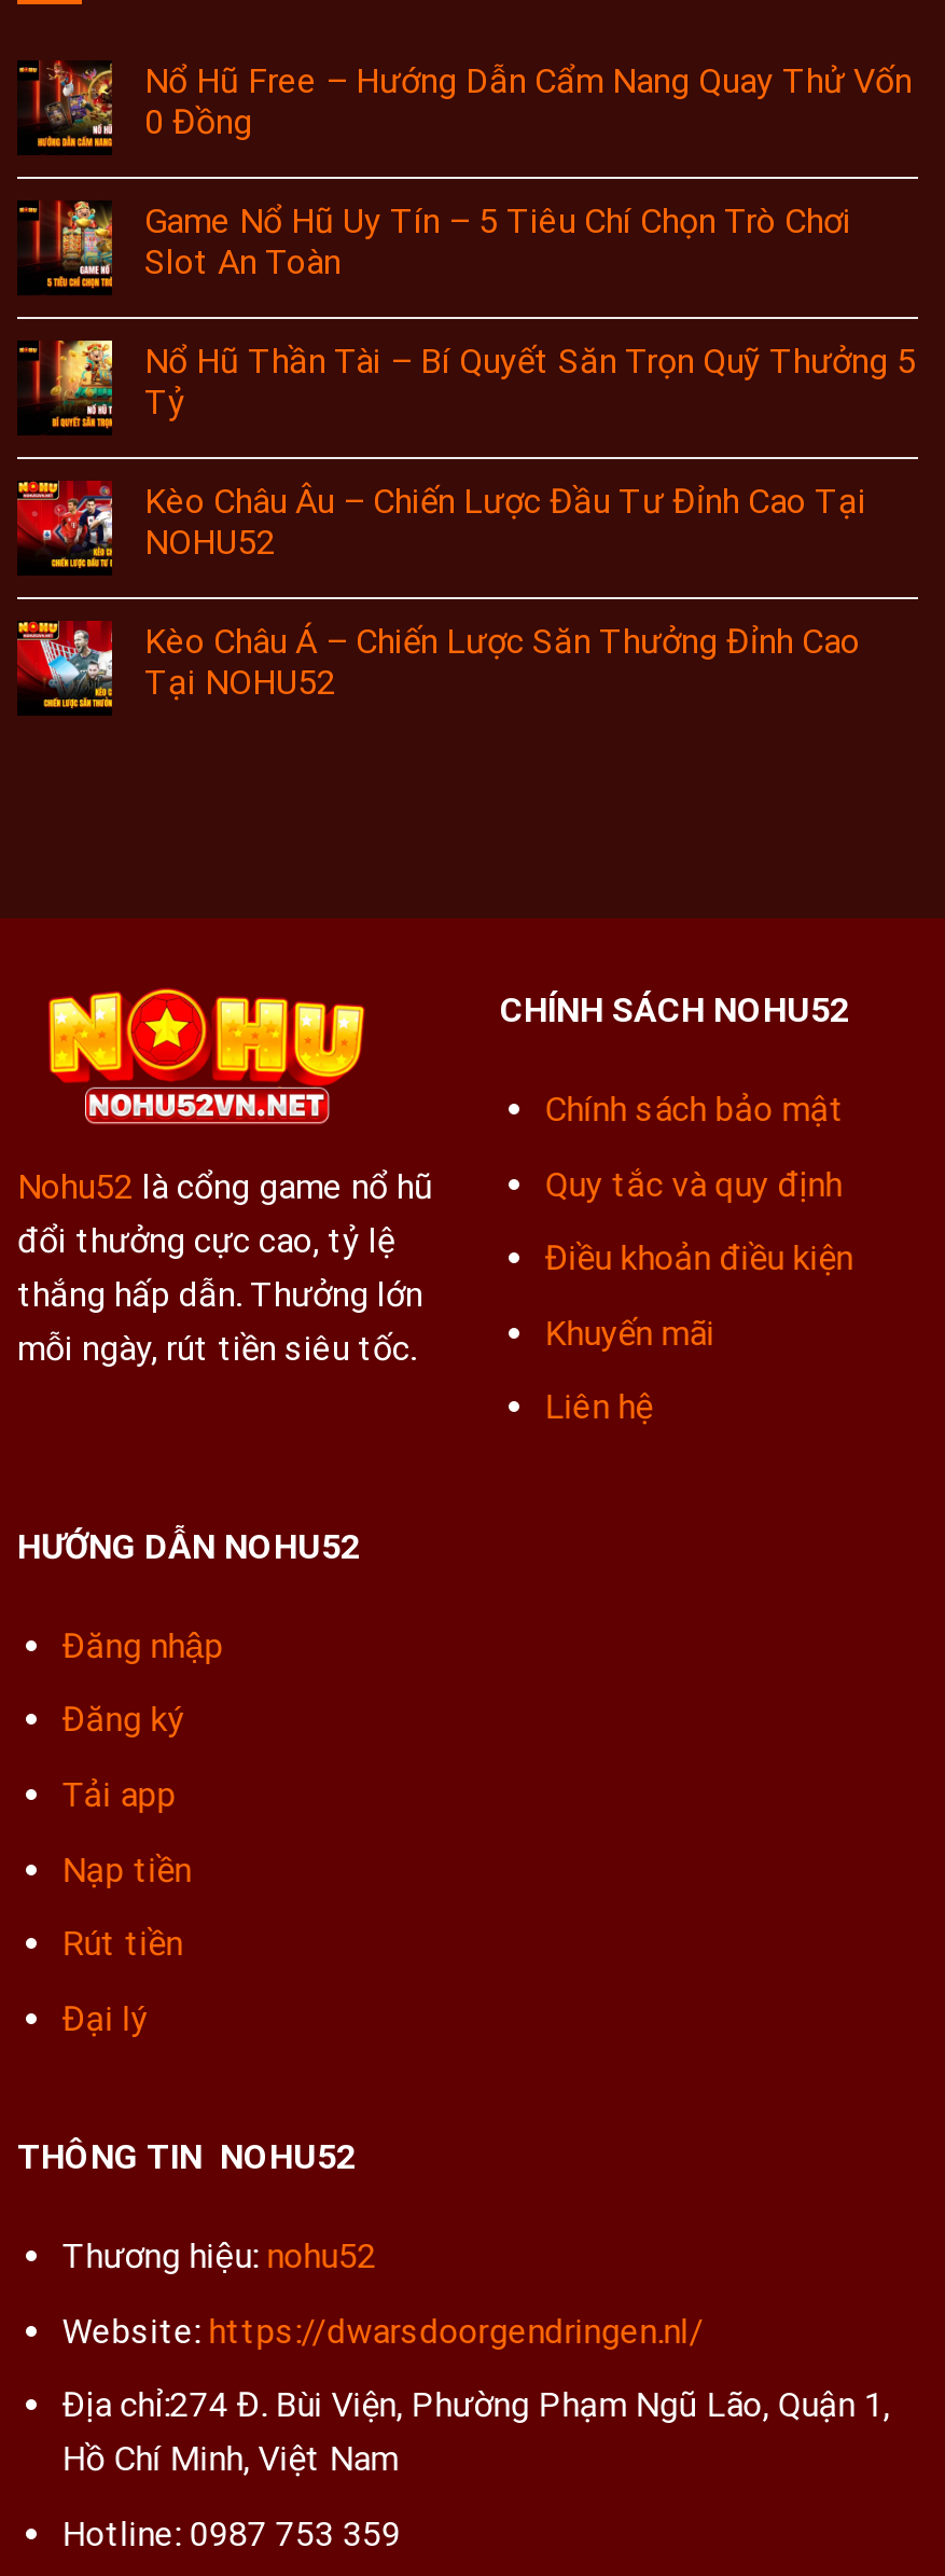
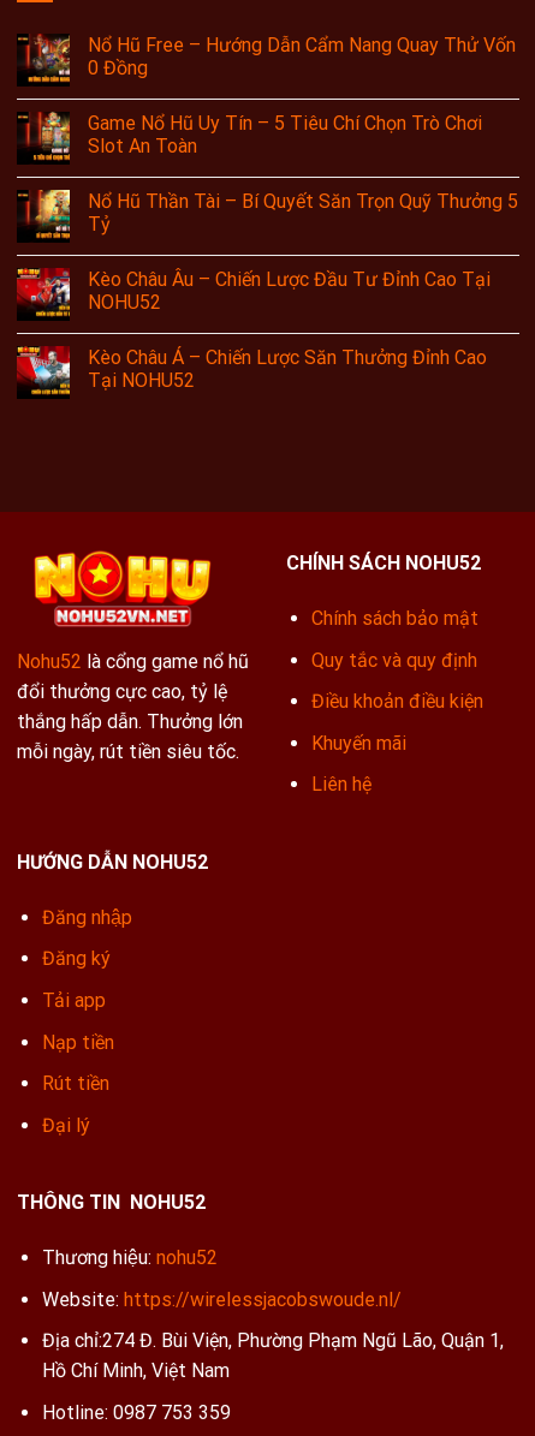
[62,2310,704,2351] Website: https://dwarsdoorgendringen.nl/ -> [42,1288,401,1311] Website: https://wirelessjacobswoude.nl/

